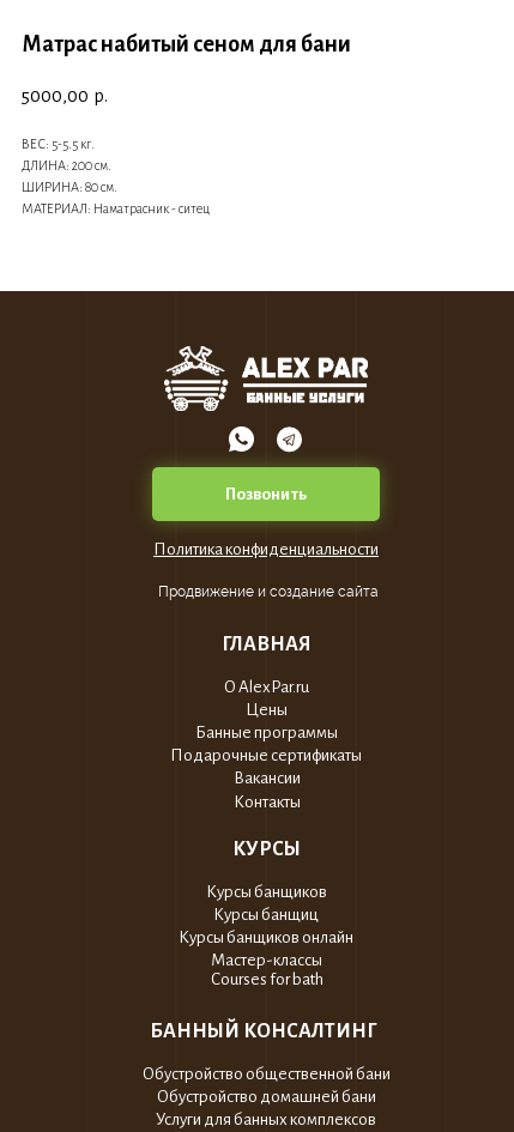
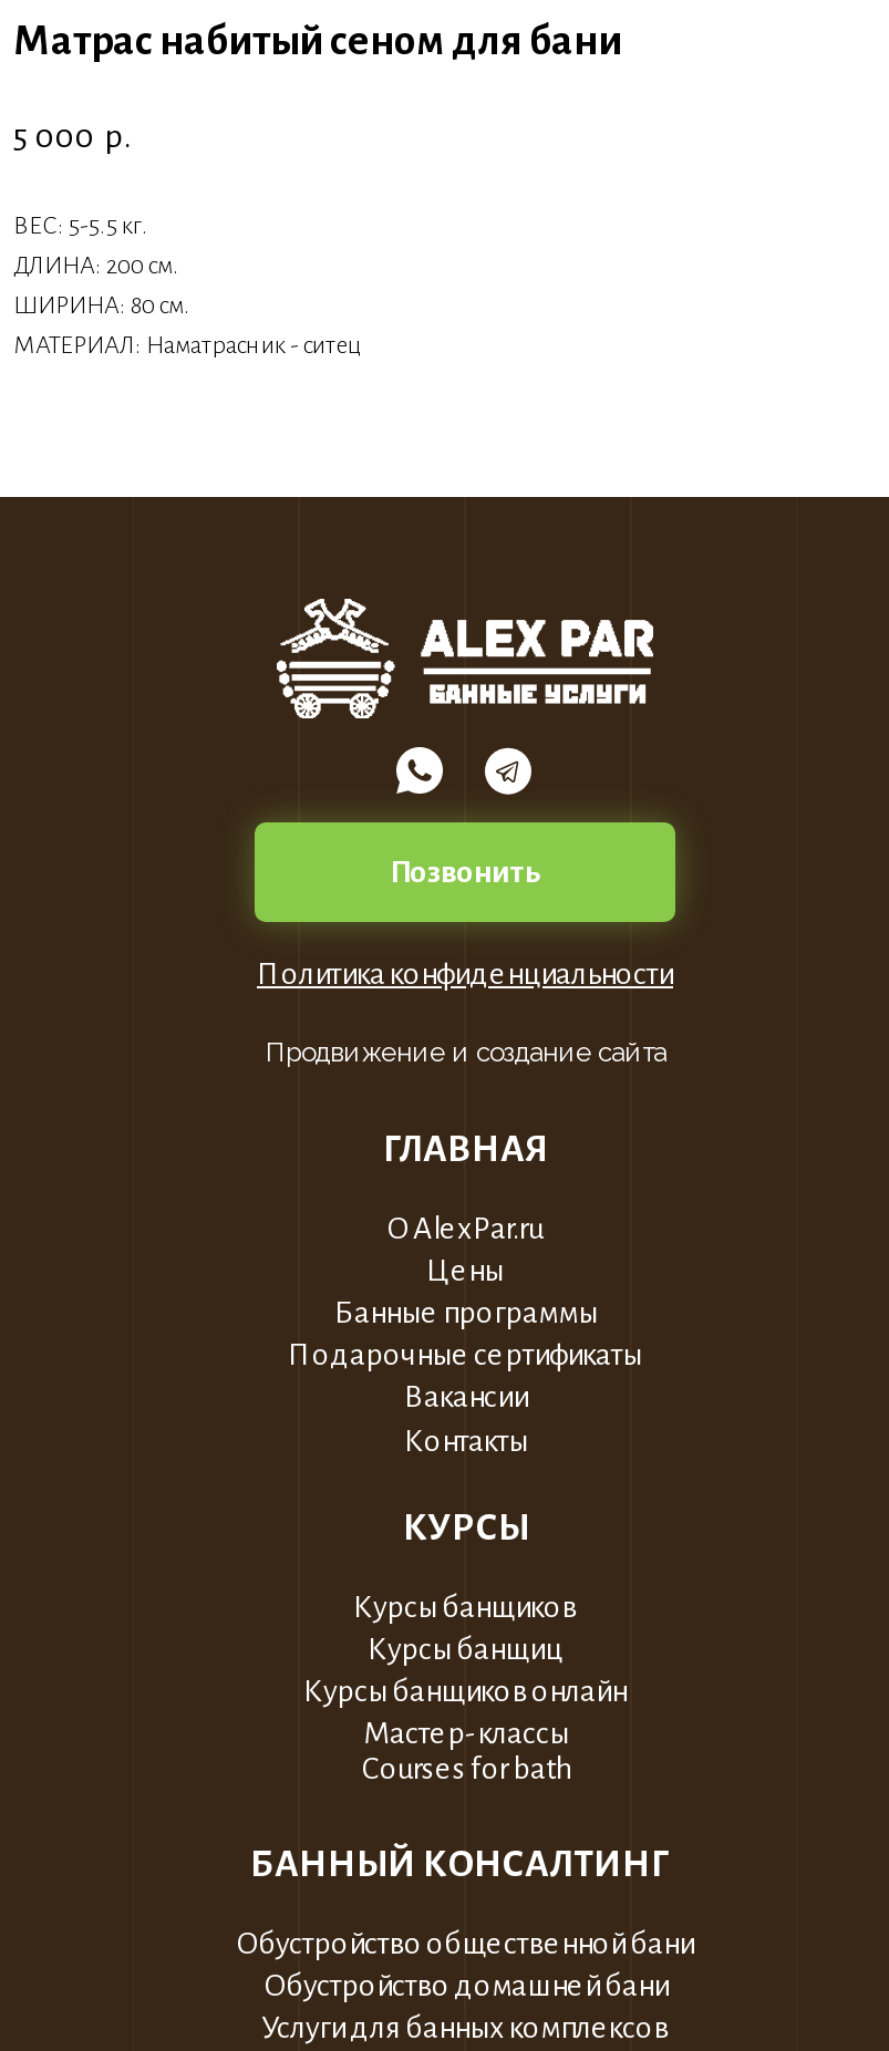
[22,86,108,106] 5000,00 р. -> [13,118,131,155] 5 000 р.

